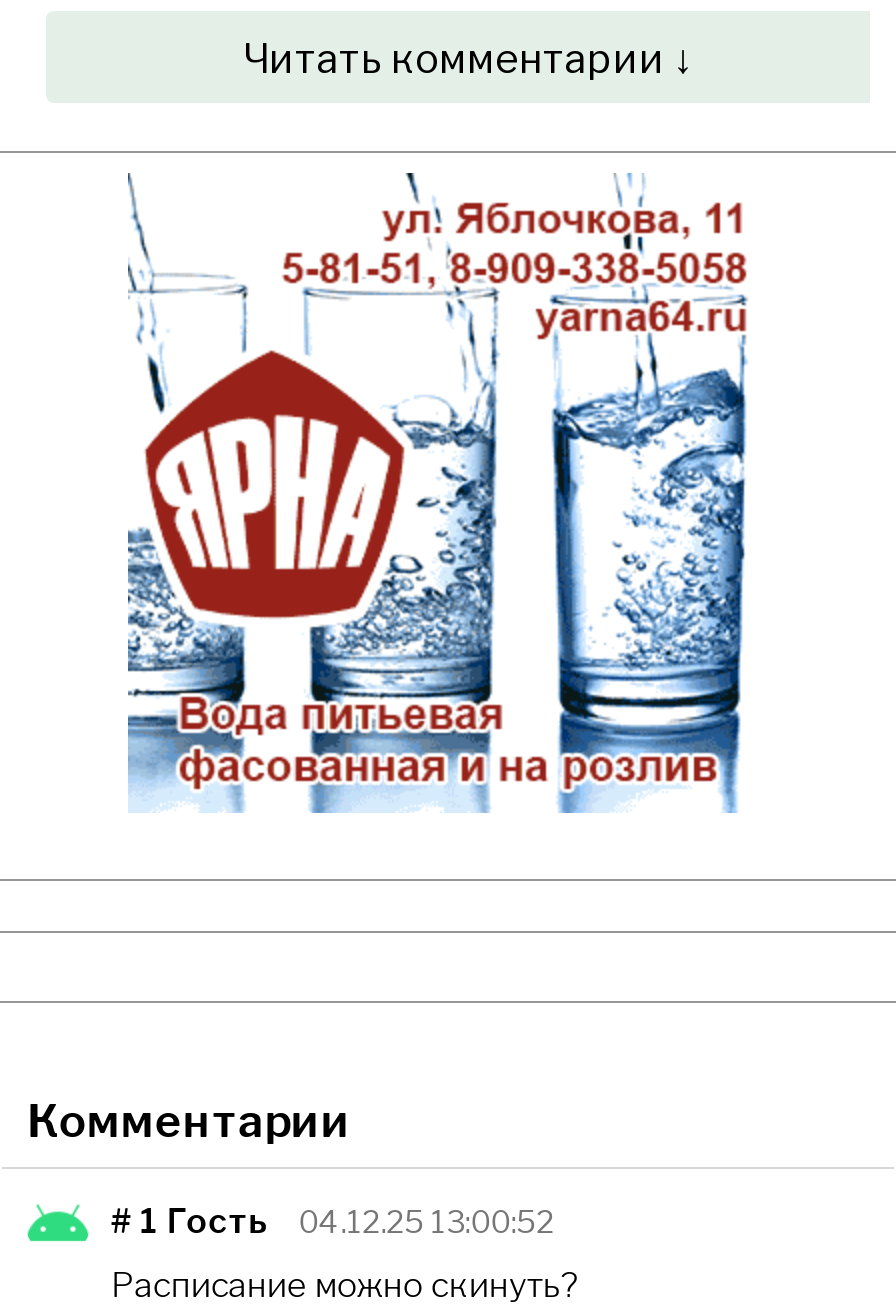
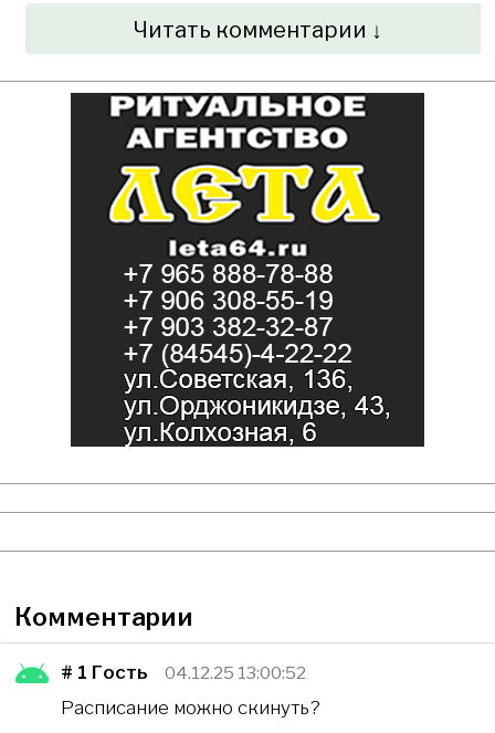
[126,173,768,815] [image] -> [70,92,425,448] [image]

